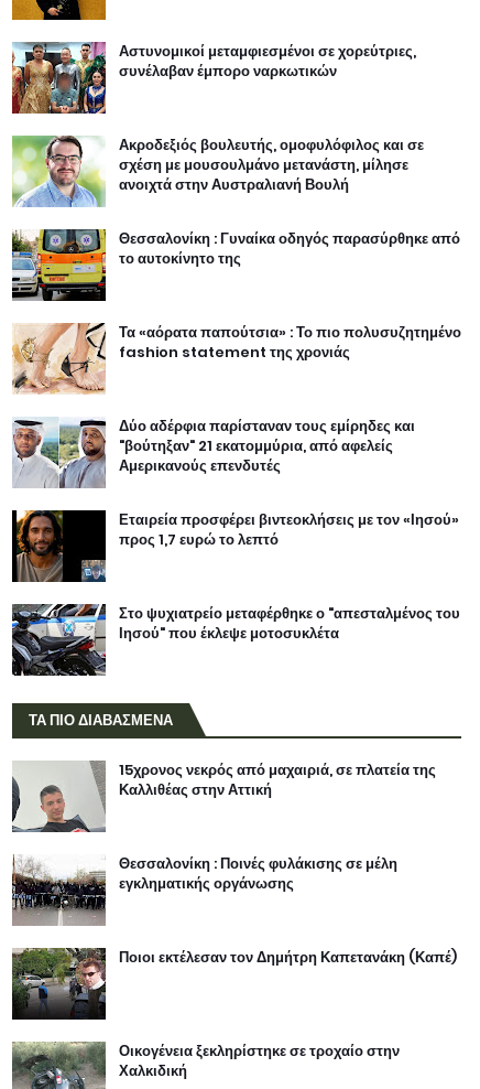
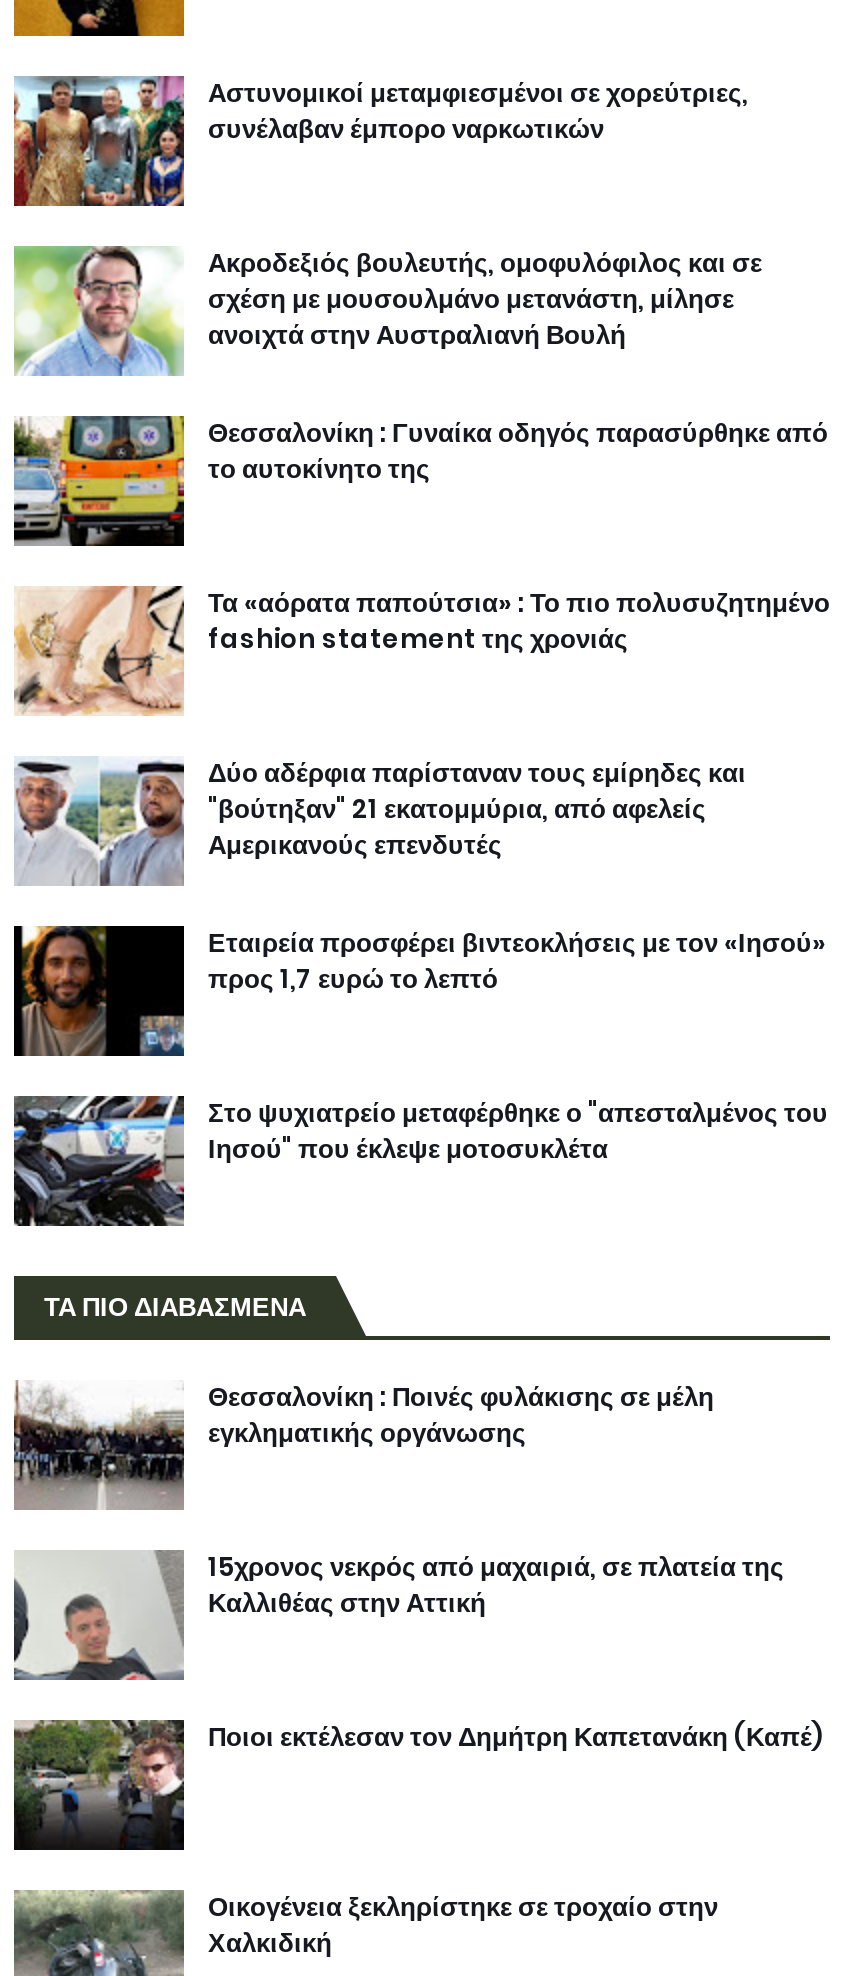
moved [35,759,436,834] -> [56,1548,784,1684]: [image] | 15χρονος νεκρός από μαχαιριά, σε πλατεία της | Καλλιθέας στην Αττική
moved [12,853,397,926] -> [14,1378,714,1510]: [image] | Θεσσαλονίκη : Ποινές φυλάκισης σε μέλη | εγκληματικής οργάνωσης

